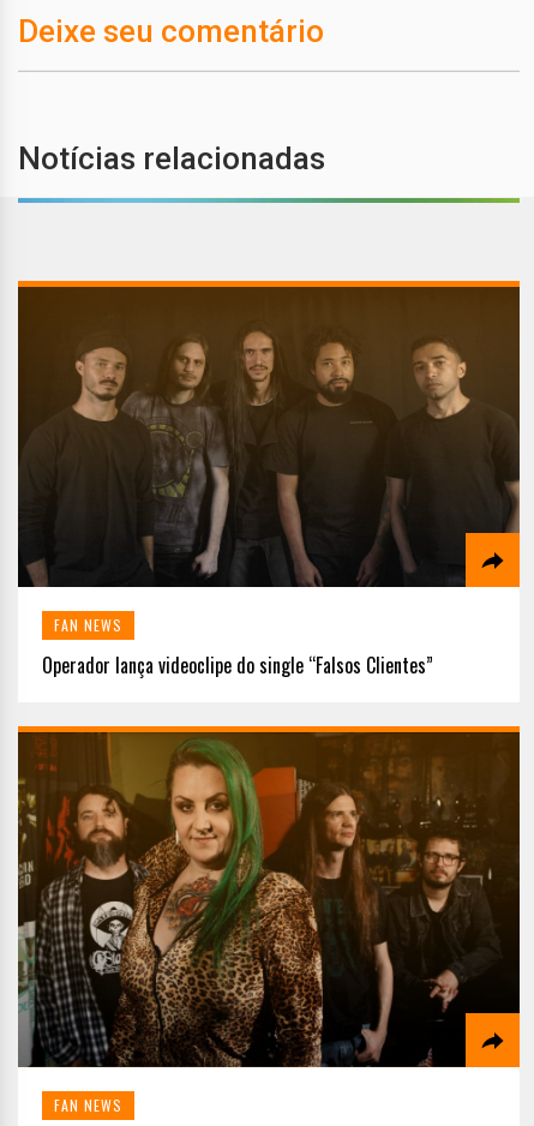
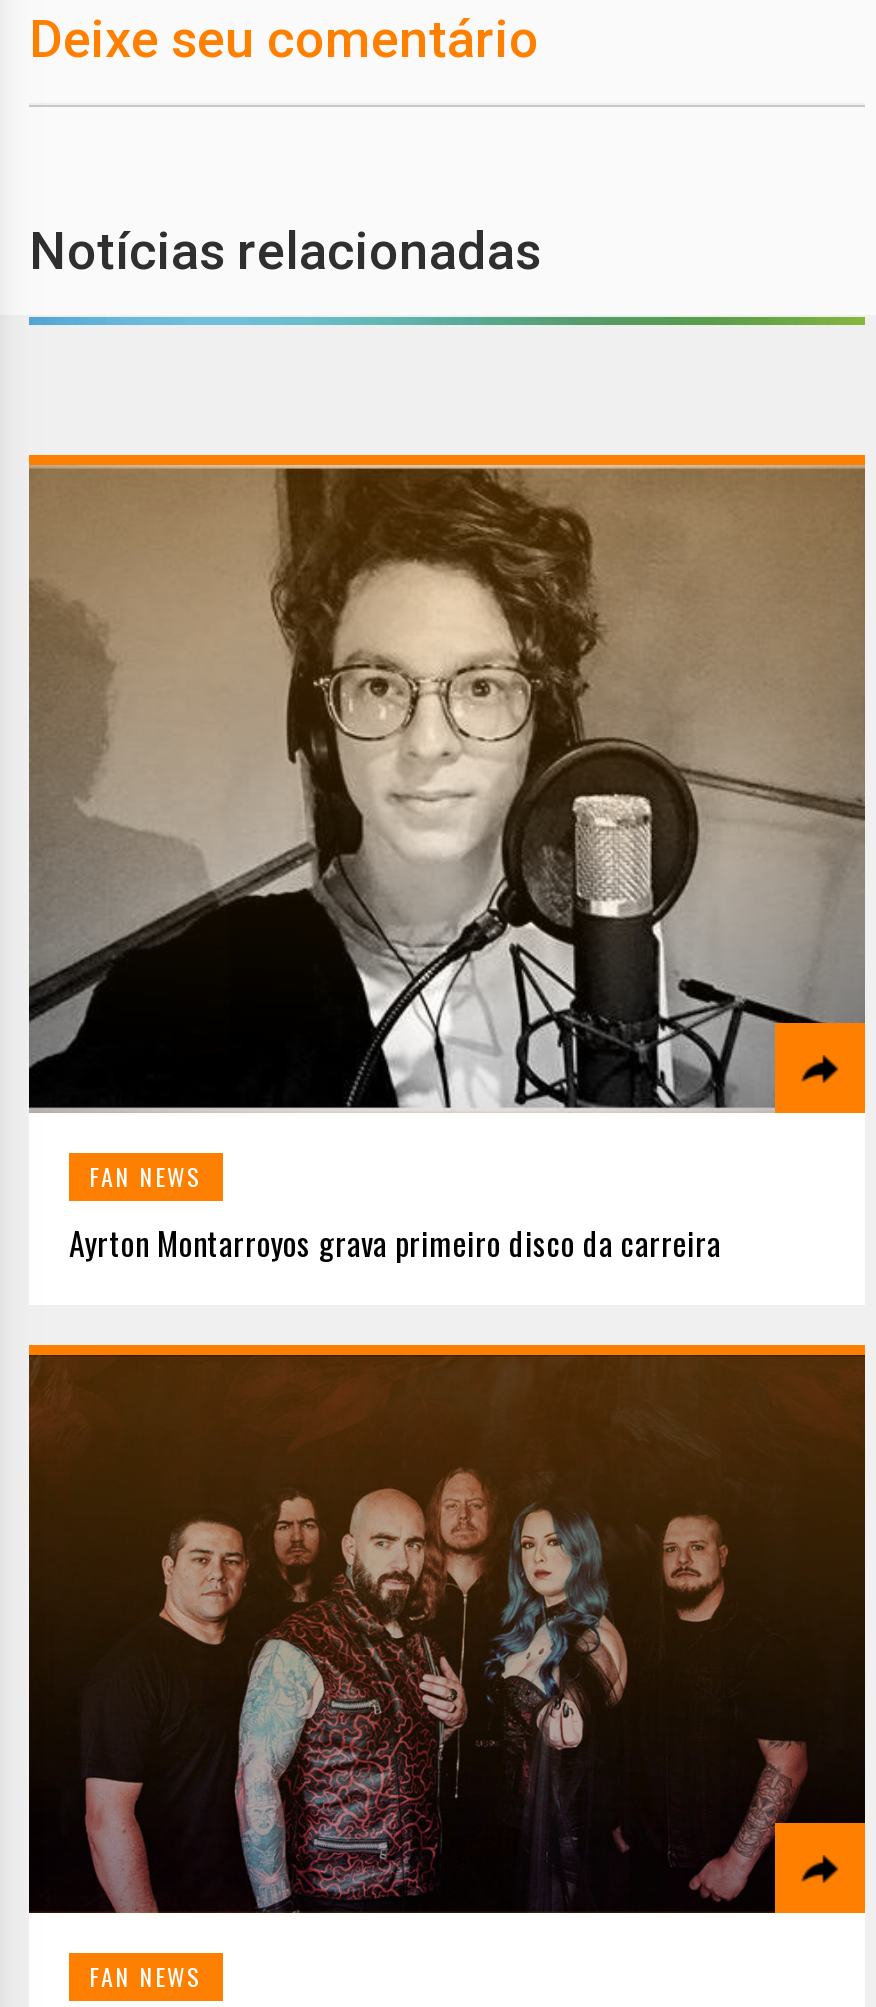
[18,281,520,588] [image] -> [29,454,865,1114] [image]
[42,651,433,680] Operador lança videoclipe do single “Falsos Clientes” -> [69,1220,721,1268] Ayrton Montarroyos grava primeiro disco da carreira
[17,733,492,1068] [image] -> [27,1358,817,1914] [image]

